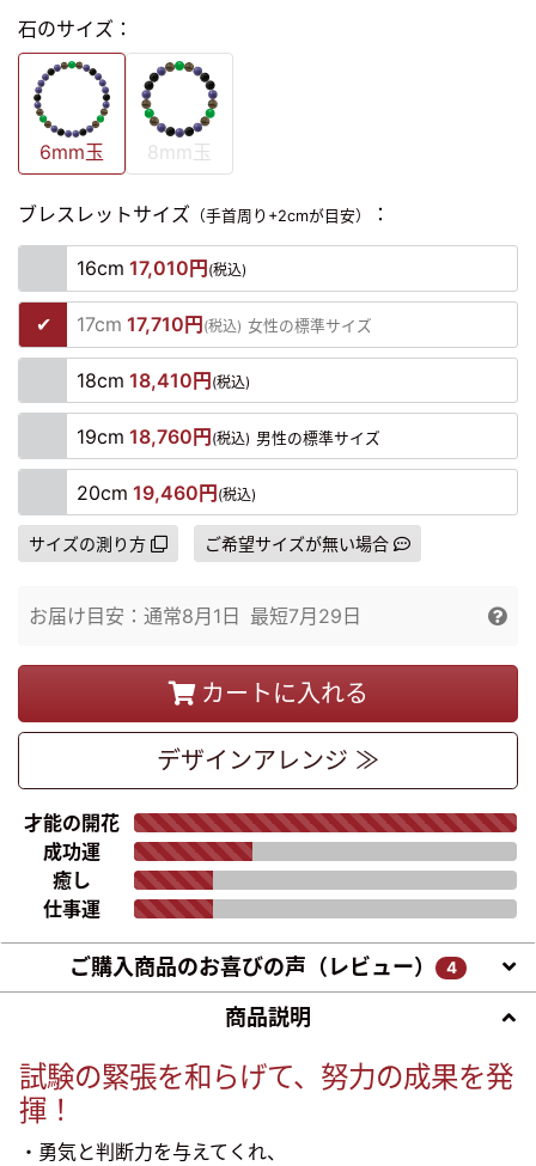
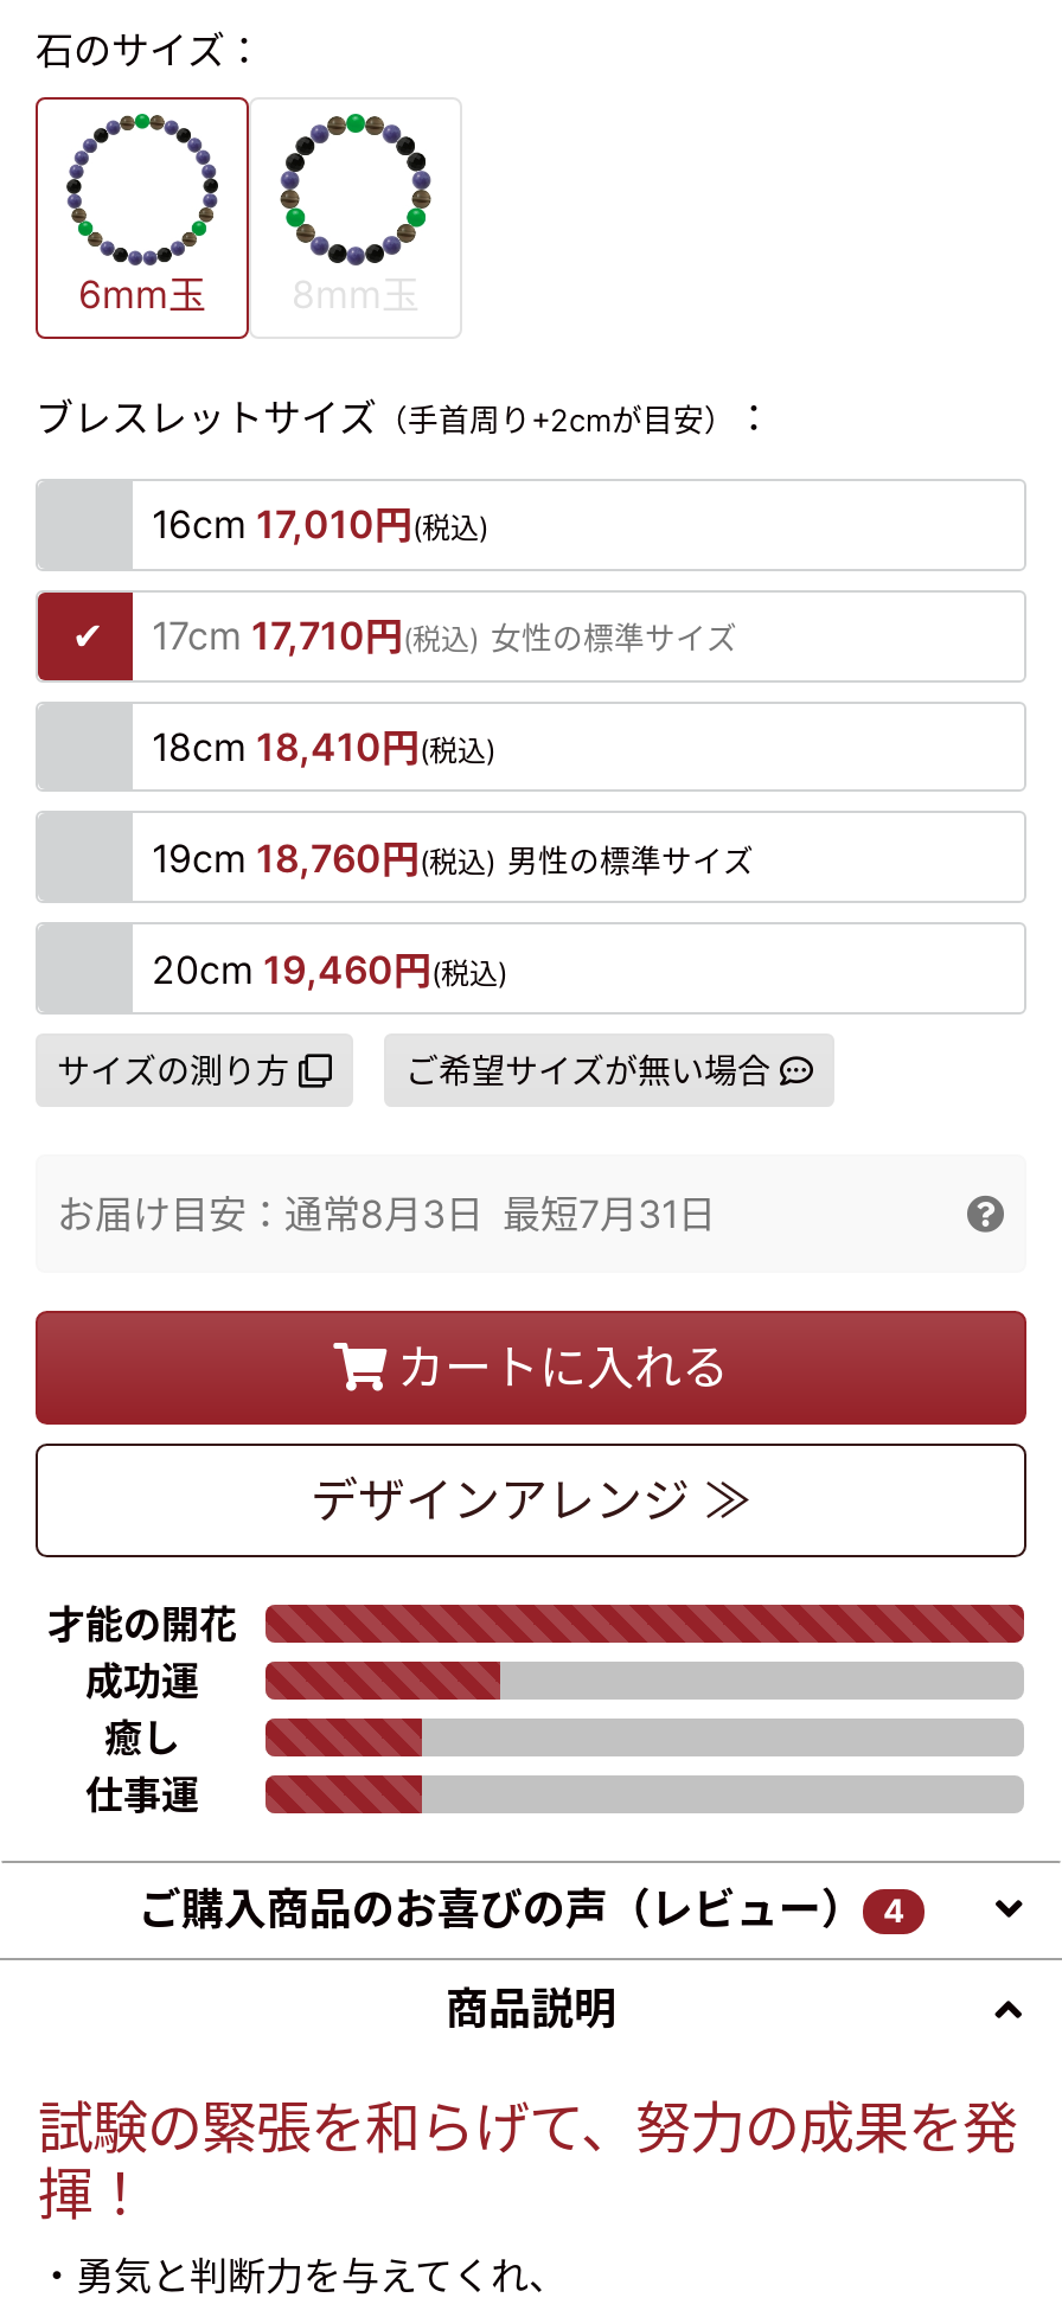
[29,604,361,628] お届け目安：通常8月1日最短7月29日 -> [57,1190,716,1237] お届け目安：通常8月3日最短7月31日

